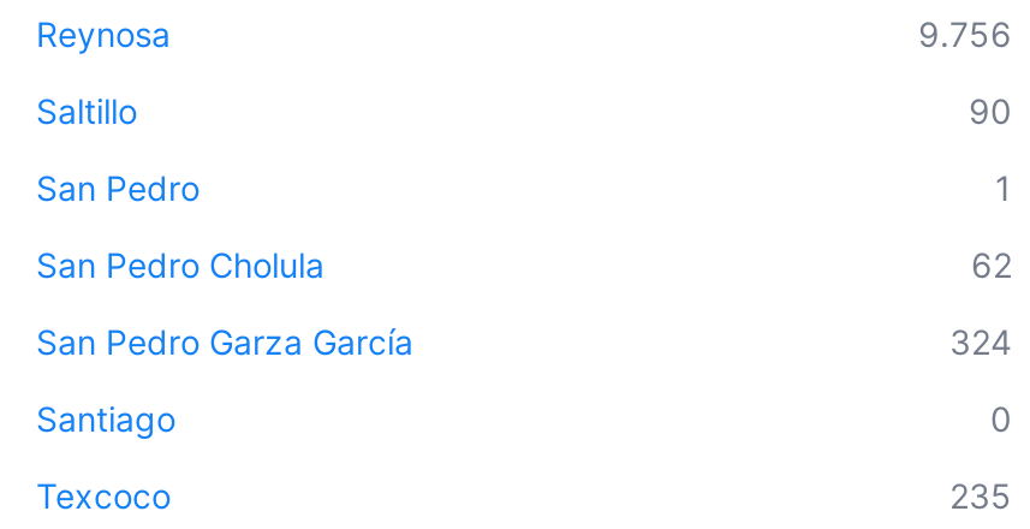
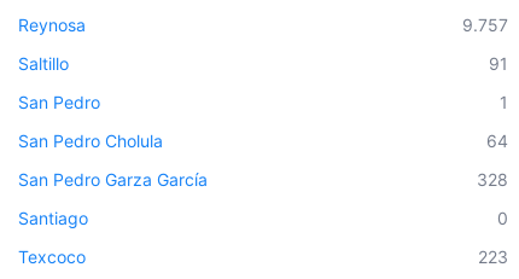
[918,12,1012,53] 9.756 -> [462,14,508,35] 9.757
[969,89,1012,130] 90 -> [489,53,508,73] 91
[971,243,1012,284] 62 -> [486,130,508,150] 64
[949,320,1012,361] 324 -> [477,169,508,189] 328
[949,474,1012,515] 235 -> [478,246,508,266] 223

